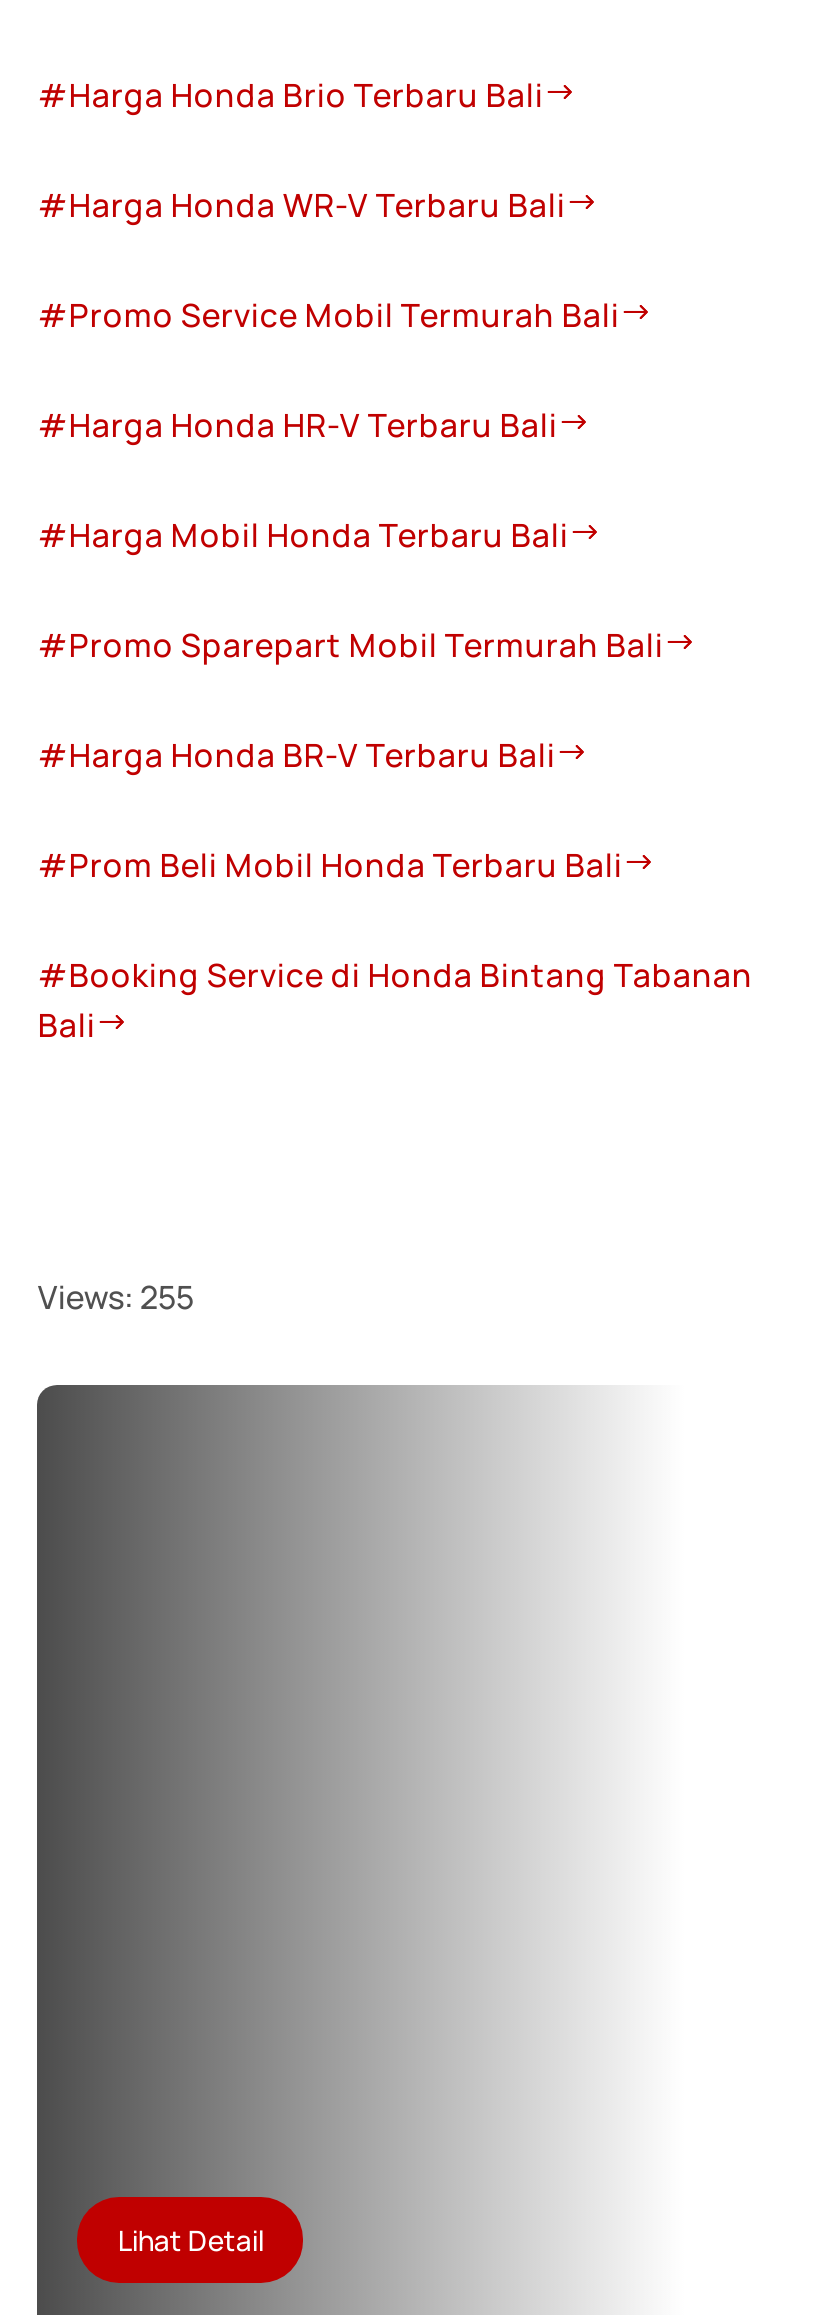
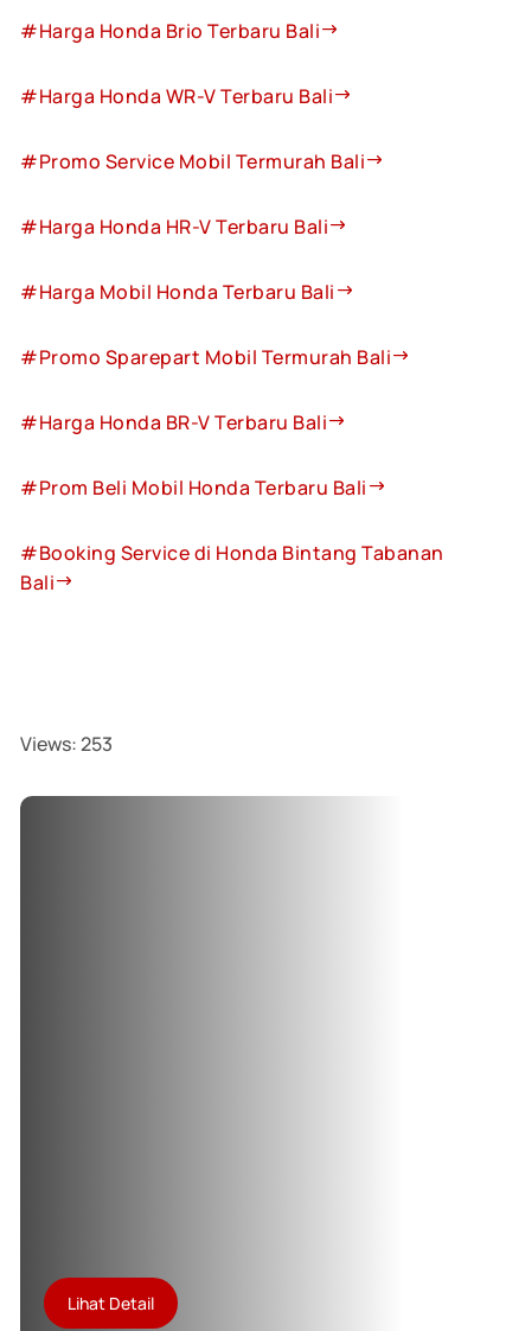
[38,1274,194,1318] Views: 255 -> [21,730,113,756] Views: 253

